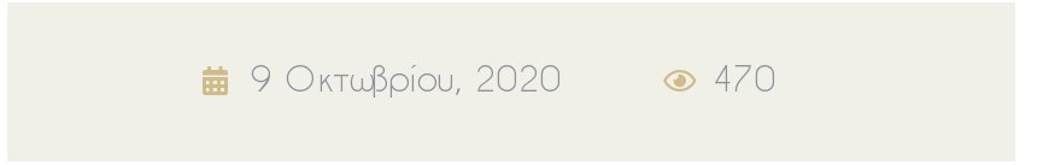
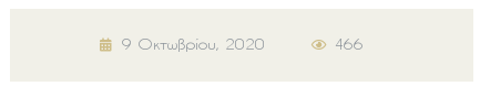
[711,58,777,99] 470 -> [334,34,364,53] 466

